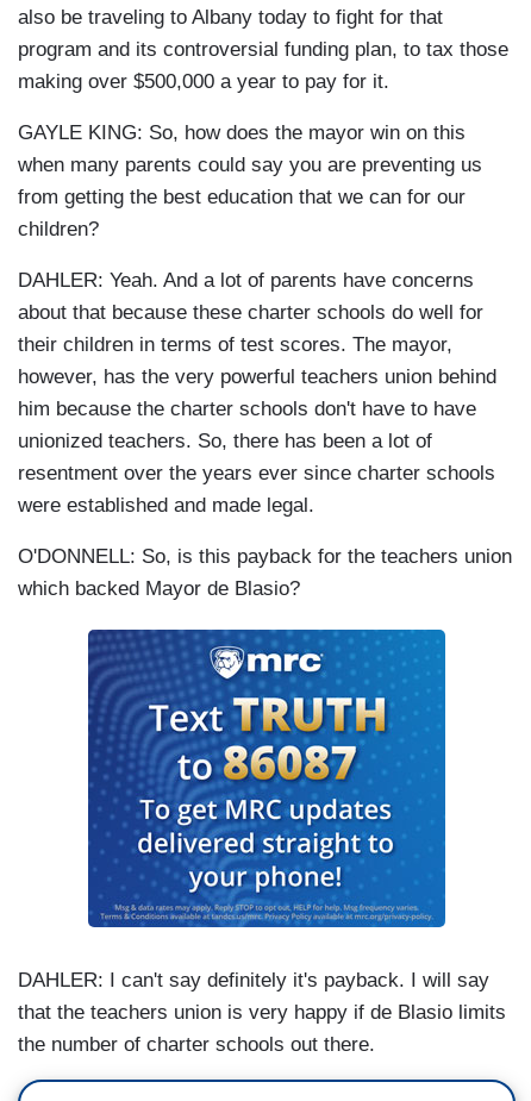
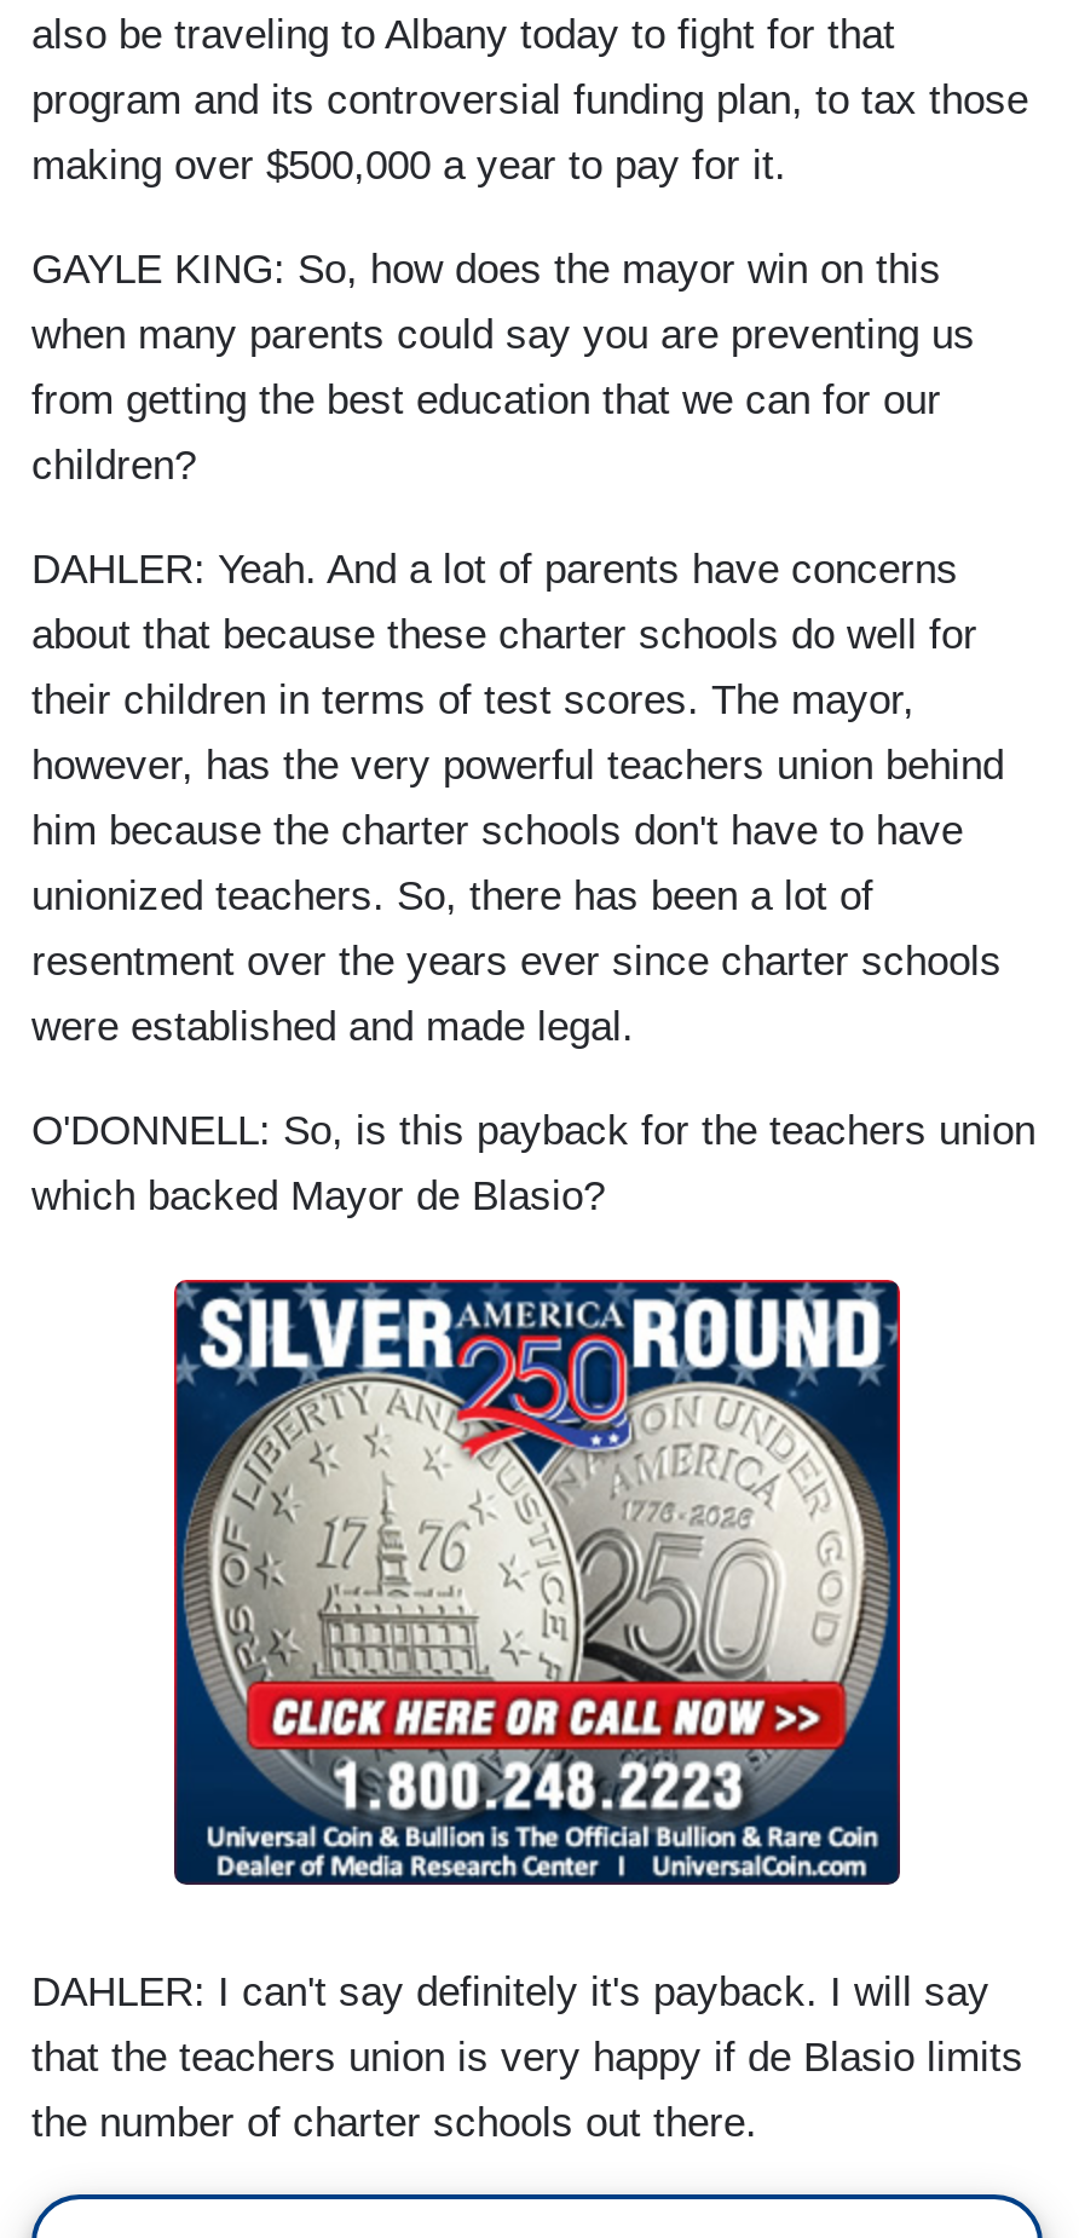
[87,628,446,928] [image] -> [172,1277,902,1887] [image]

